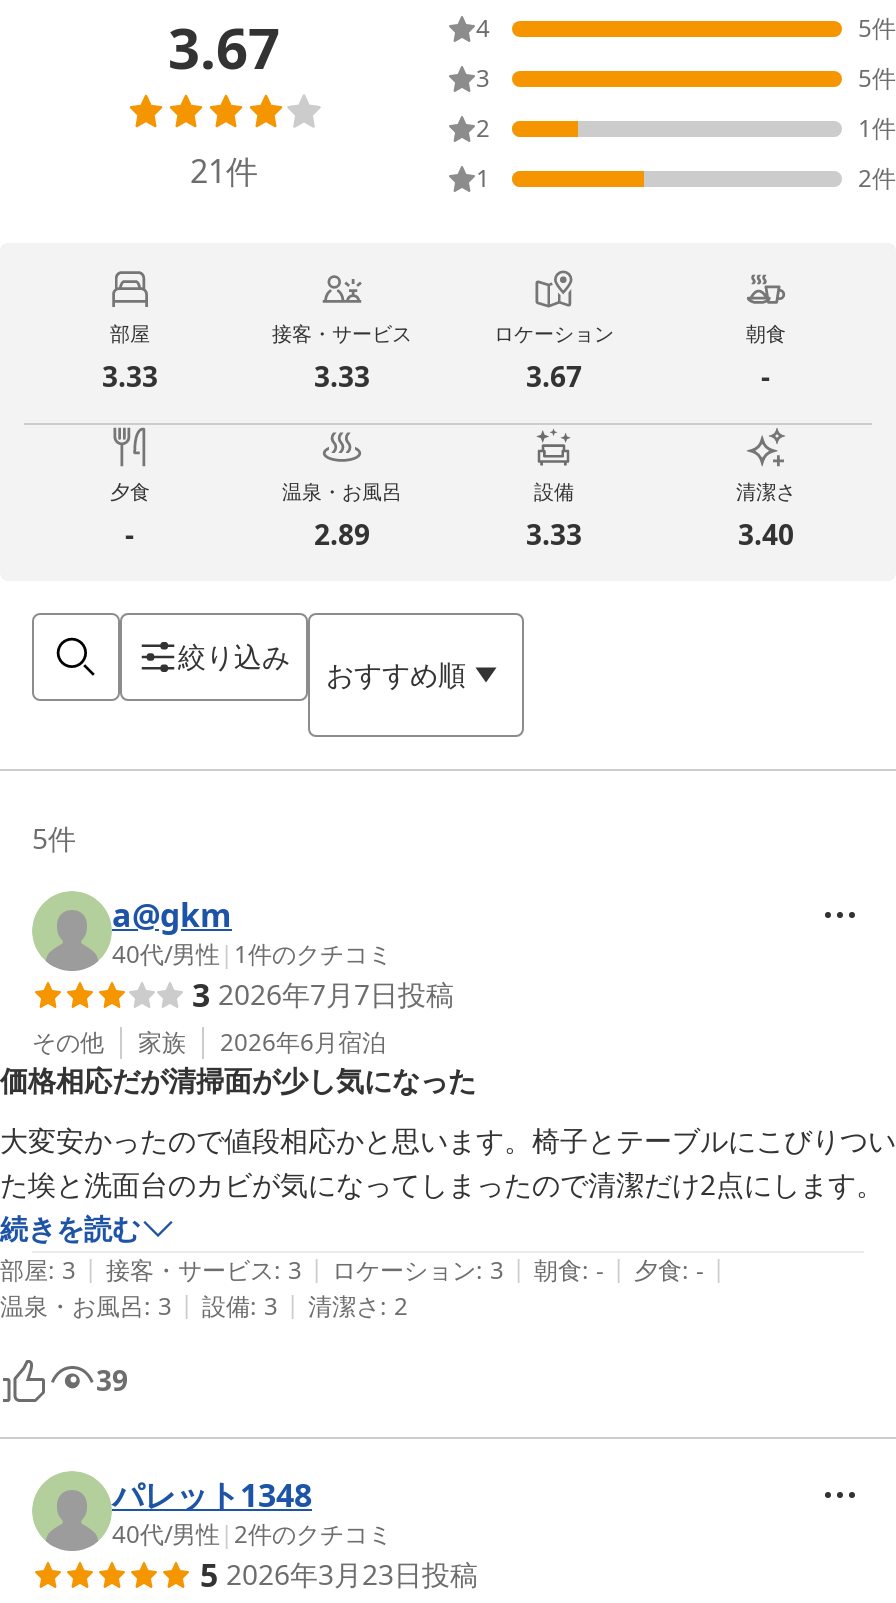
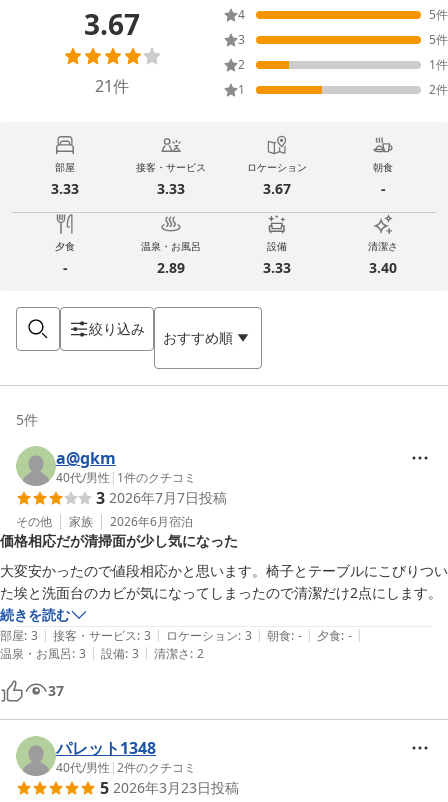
[96,1361,128,1399] 39 -> [48,681,64,700] 37

